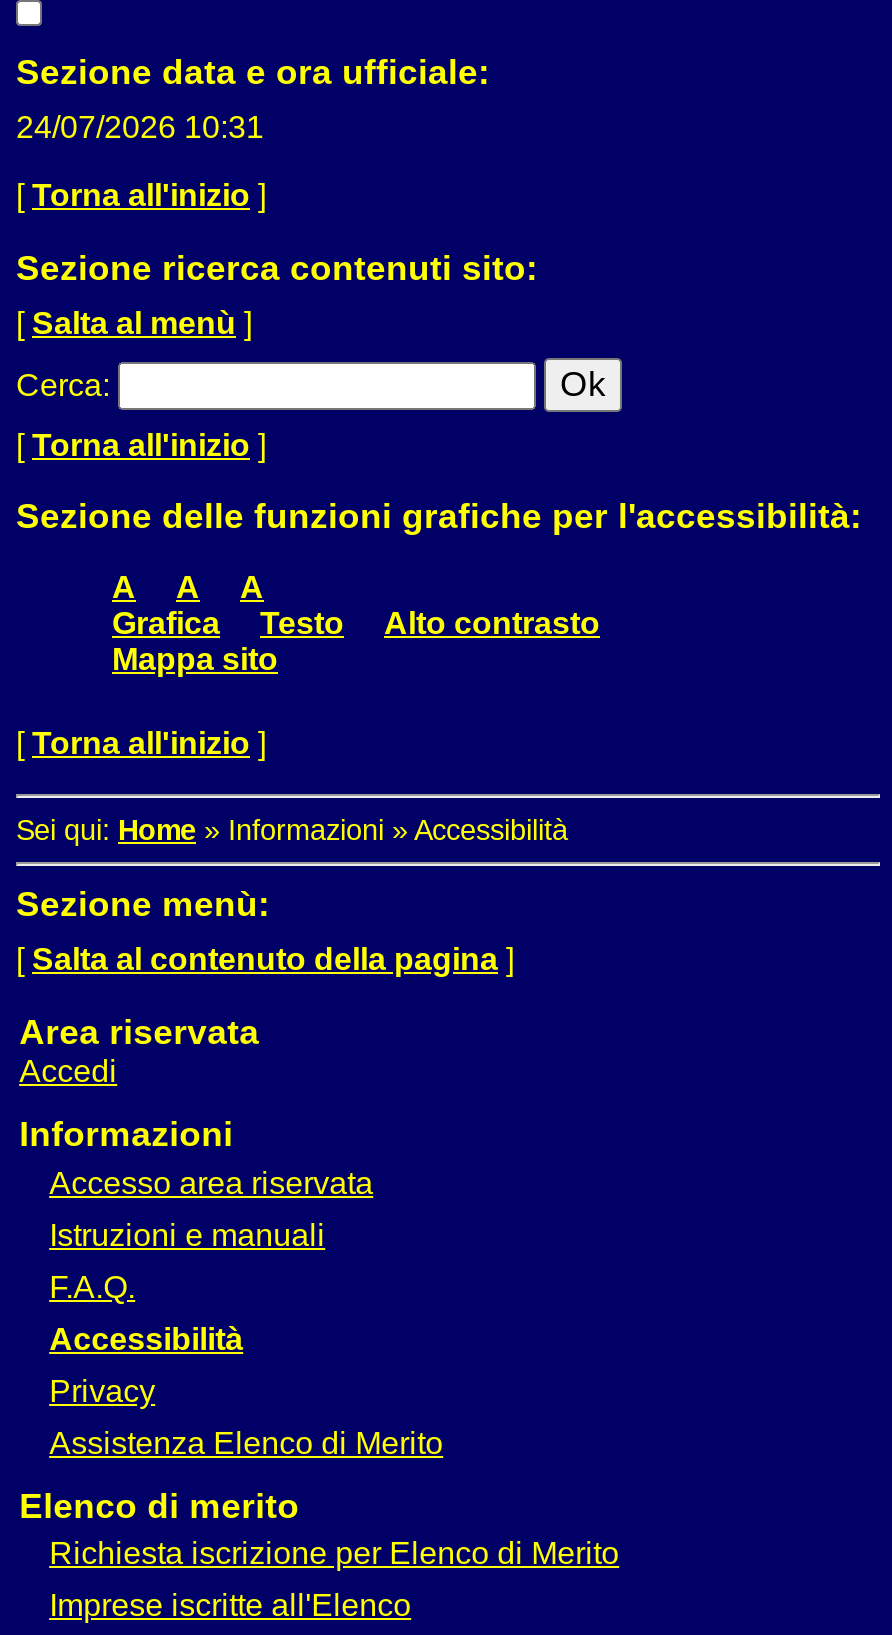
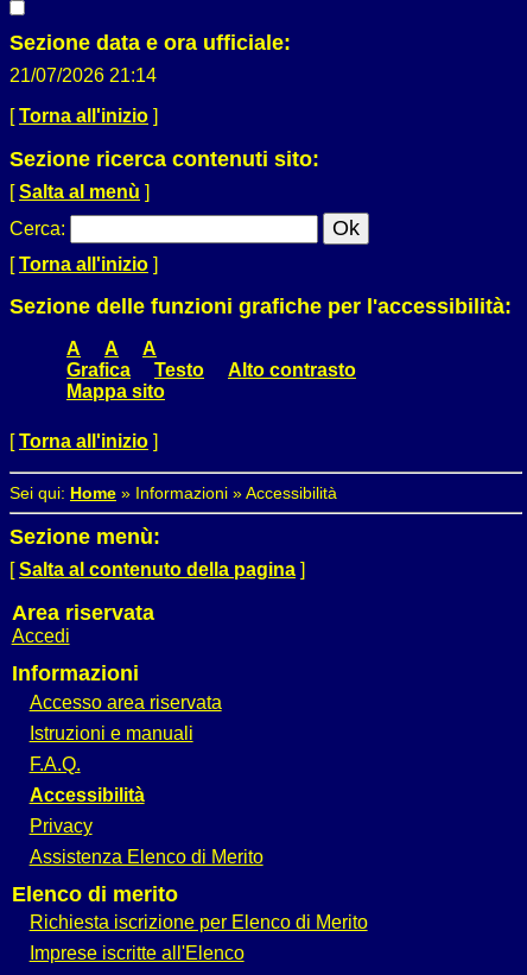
[16,110,264,144] 24/07/2026 10:31 -> [9,65,157,85] 21/07/2026 21:14

